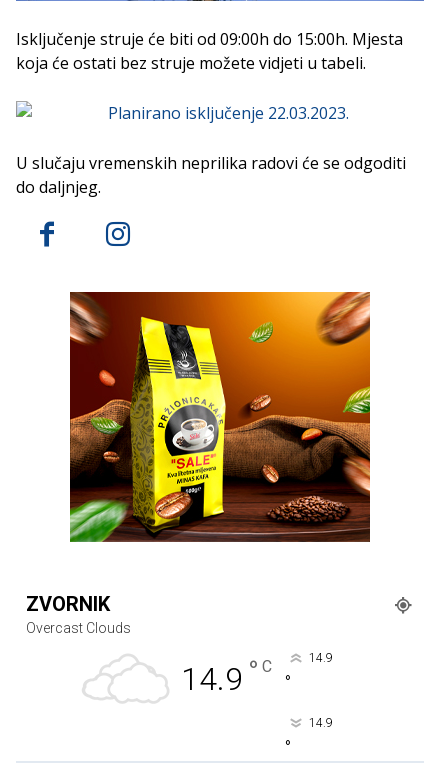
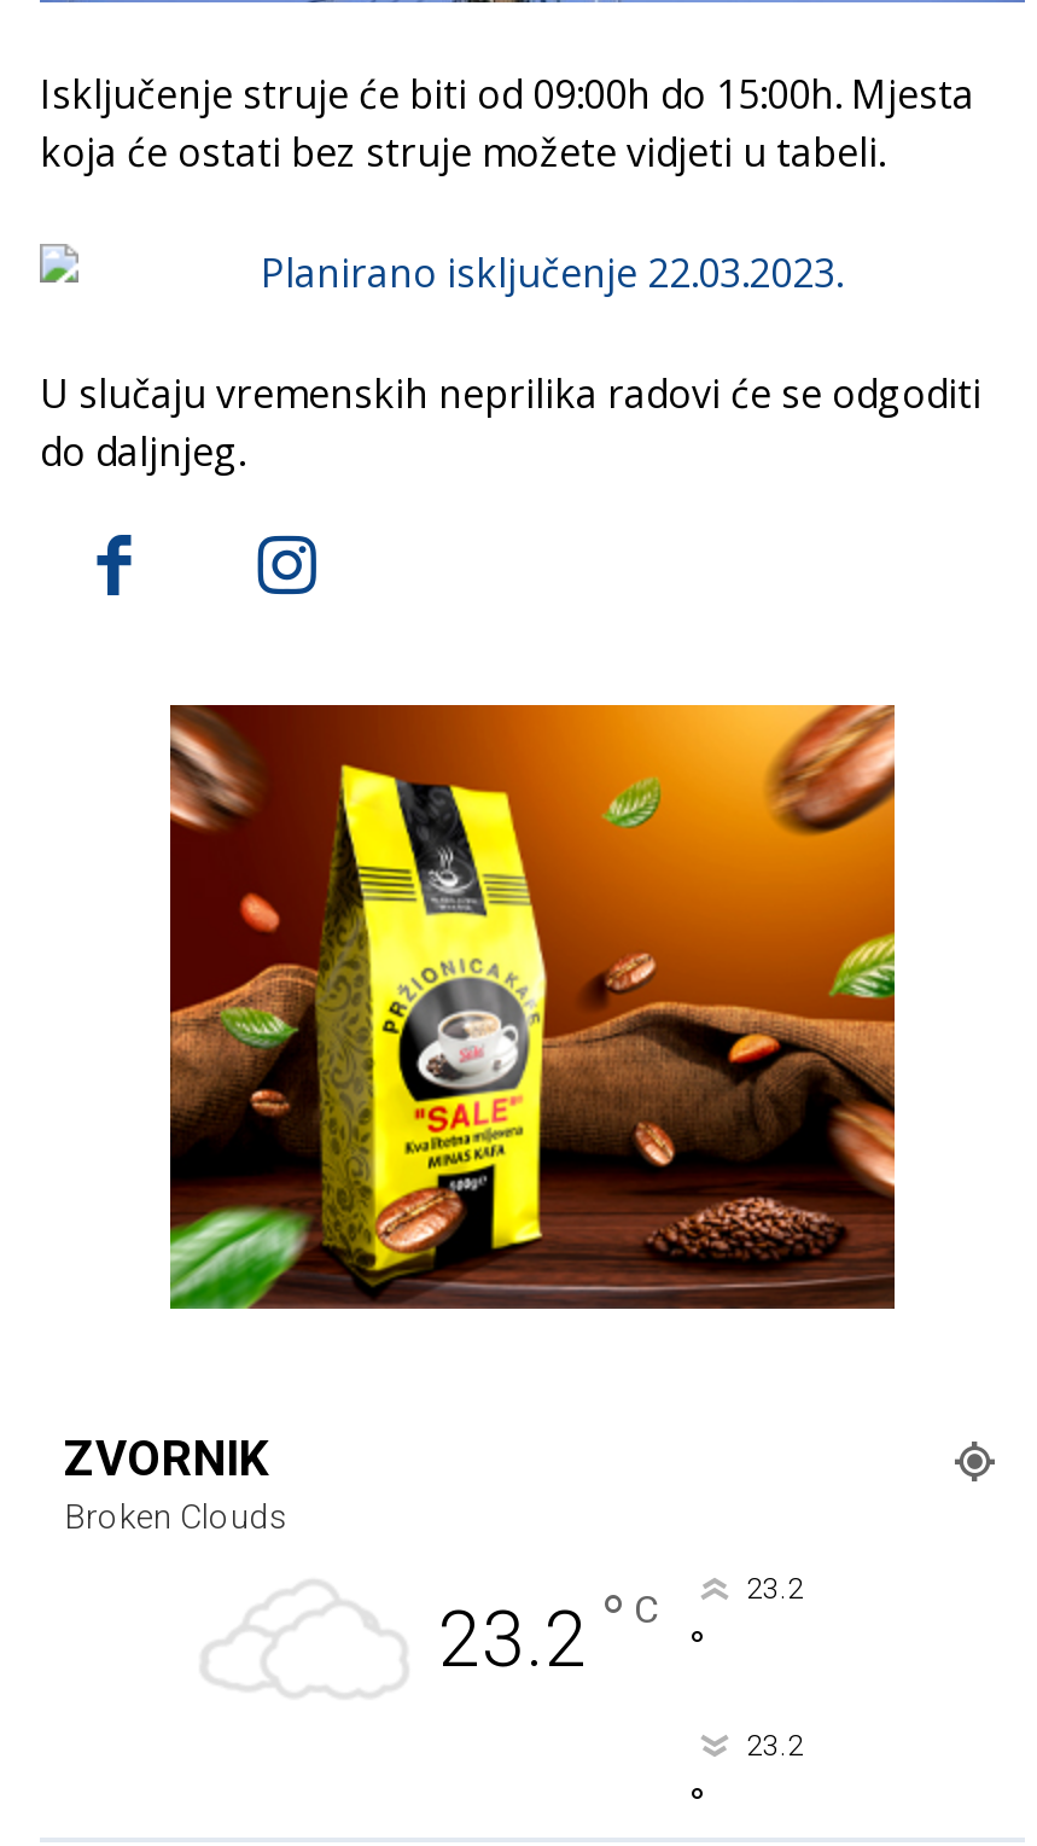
[26,620,131,636] Overcast Clouds -> [64,1498,289,1537] Broken Clouds
[181,654,272,698] 14.9 ° C -> [438,1580,658,1686] 23.2 ° C
[308,651,332,665] 14.9 -> [746,1573,804,1607] 23.2
[308,716,332,730] 14.9 -> [746,1730,804,1764] 23.2

